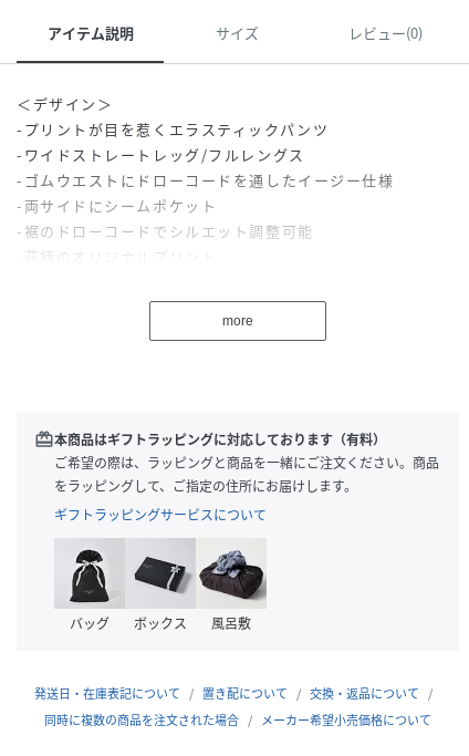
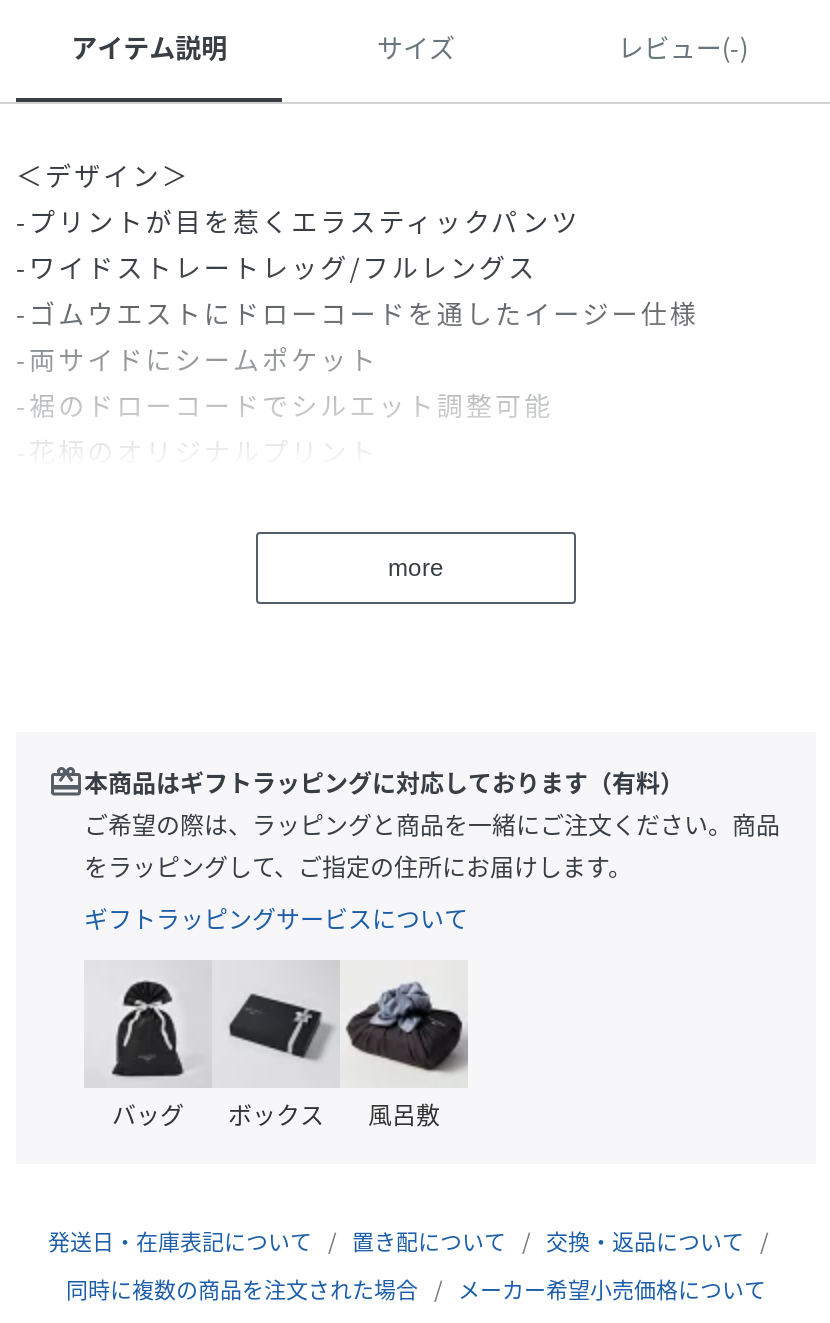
[348,22,422,43] レビュー(0) -> [618,28,748,66] レビュー(-)

